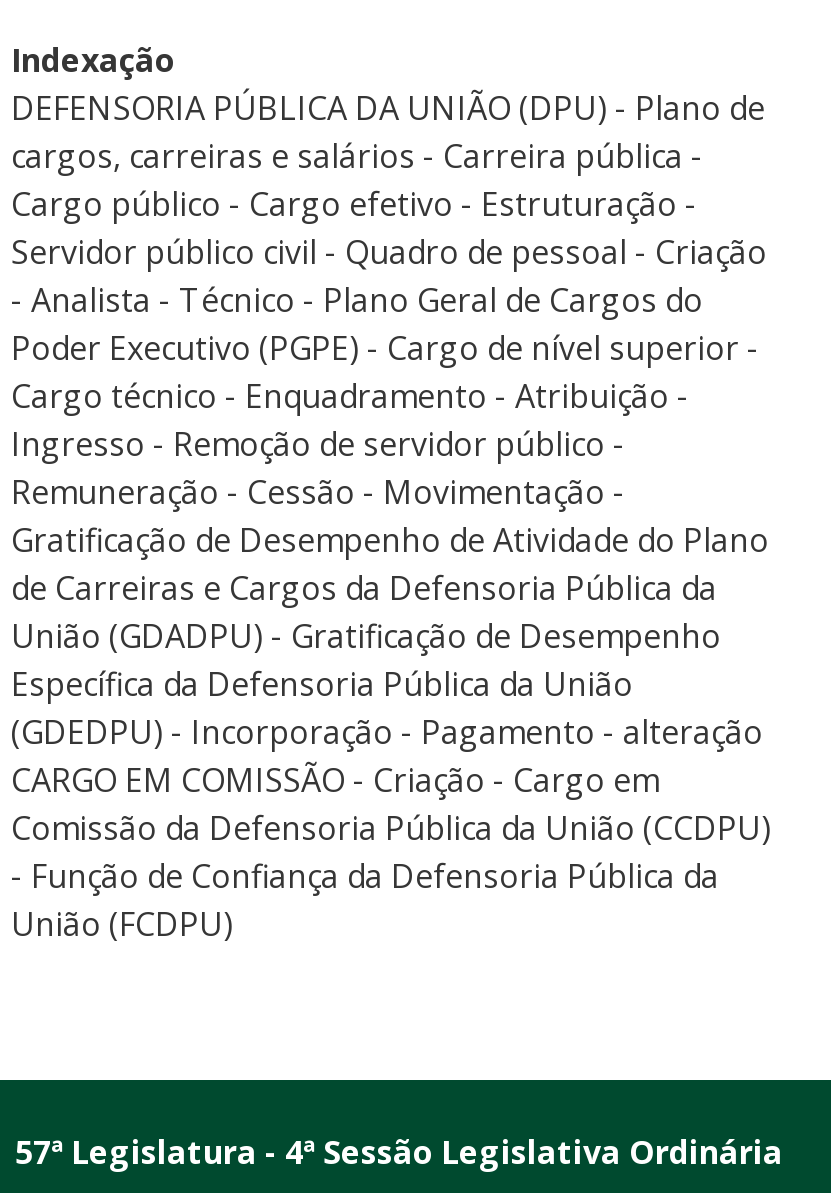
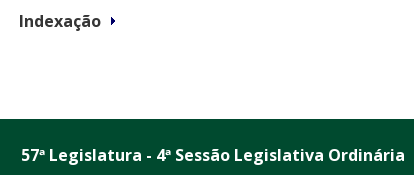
[11,85,771,945] DEFENSORIA PÚBLICA DA UNIÃO (DPU) - Plano de | cargos, carreiras e salários - Carreira pública - | Cargo público - Cargo efetivo - Estruturação - | Servidor público civil - Quadro de pessoal - Criação | - Analista - Técnico - Plano Geral de Cargos do | Poder Executivo (PGPE) - Cargo de nível superior - | Cargo técnico - Enquadramento - Atribuição - | Ingresso - Remoção de servidor público - | Remuneração - Cessão - Movimentação - | Gratificação de Desempenho de Atividade do Plano | de Carreiras e Cargos da Defensoria Pública da | União (GDADPU) - Gratificação de Desempenho | Específica da Defensoria Pública da União | (GDEDPU) - Incorporação - Pagamento - alteração | CARGO EM COMISSÃO - Criação - Cargo em | Comissão da Defensoria Pública da União (CCDPU) | - Função de Confiança da Defensoria Pública da | União (FCDPU) -> none

